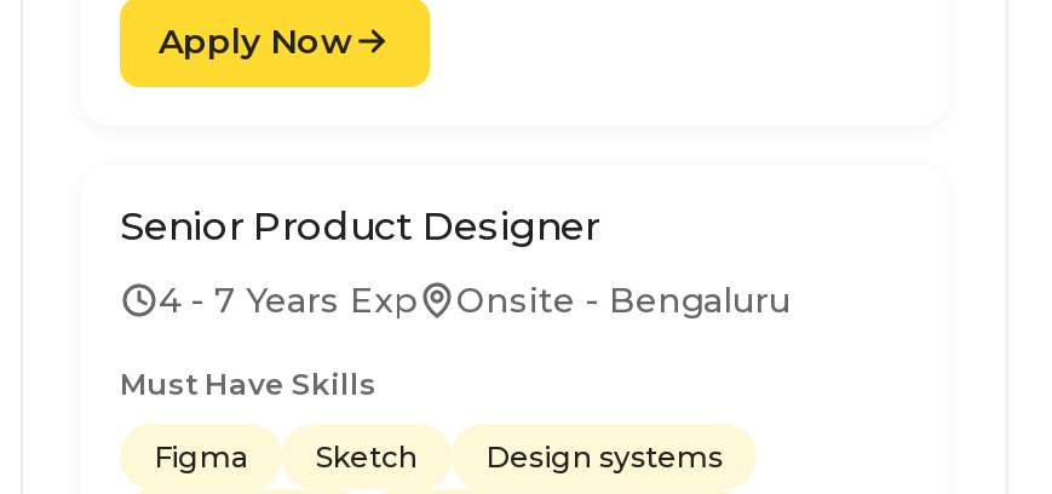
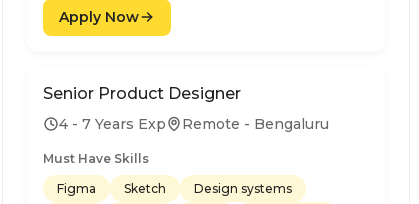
[456,277,791,321] Onsite - Bengaluru -> [182,114,329,132] Remote - Bengaluru

